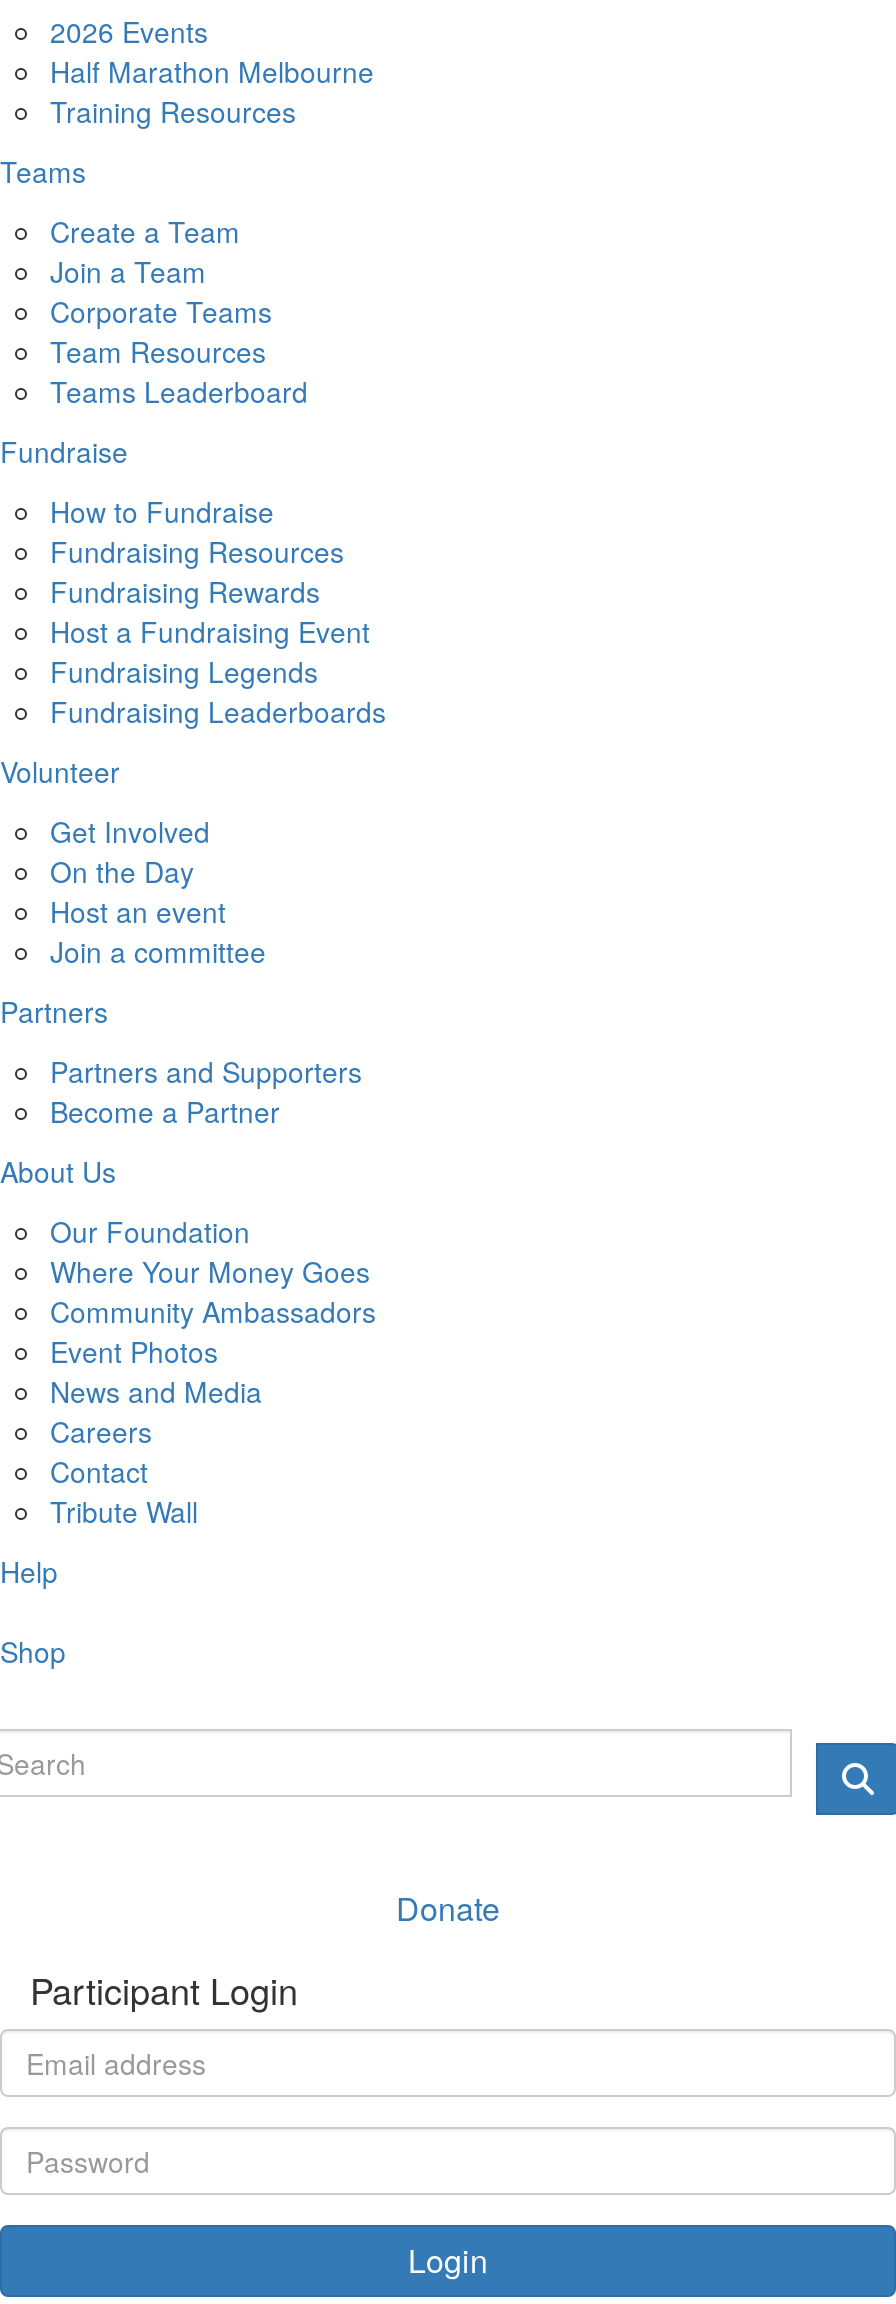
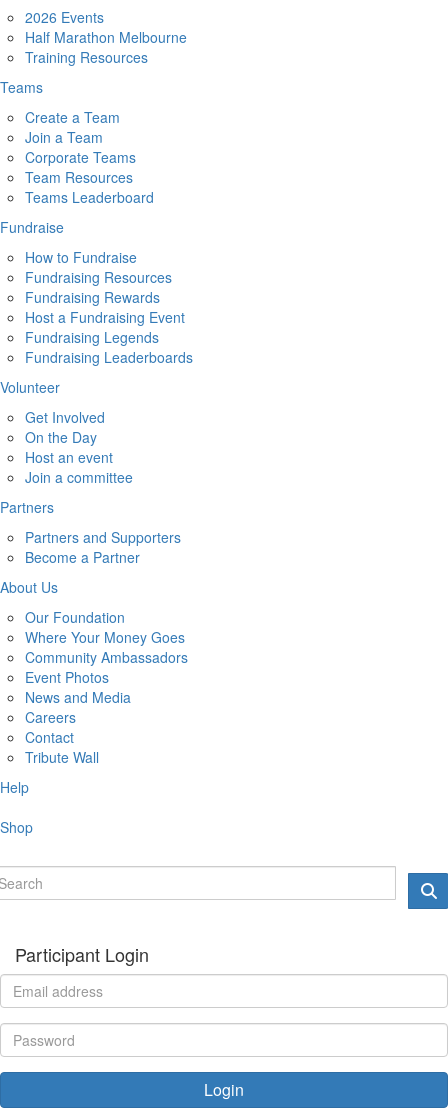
[396,1884,500,1930] Donate -> none

